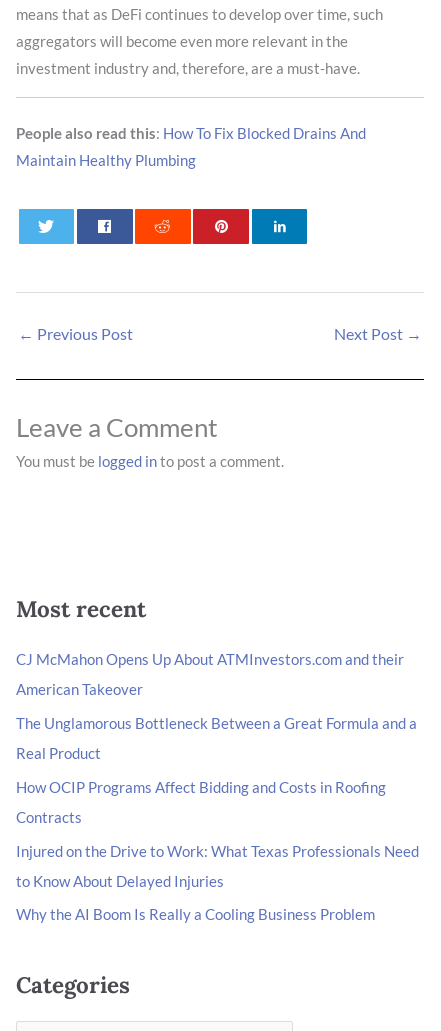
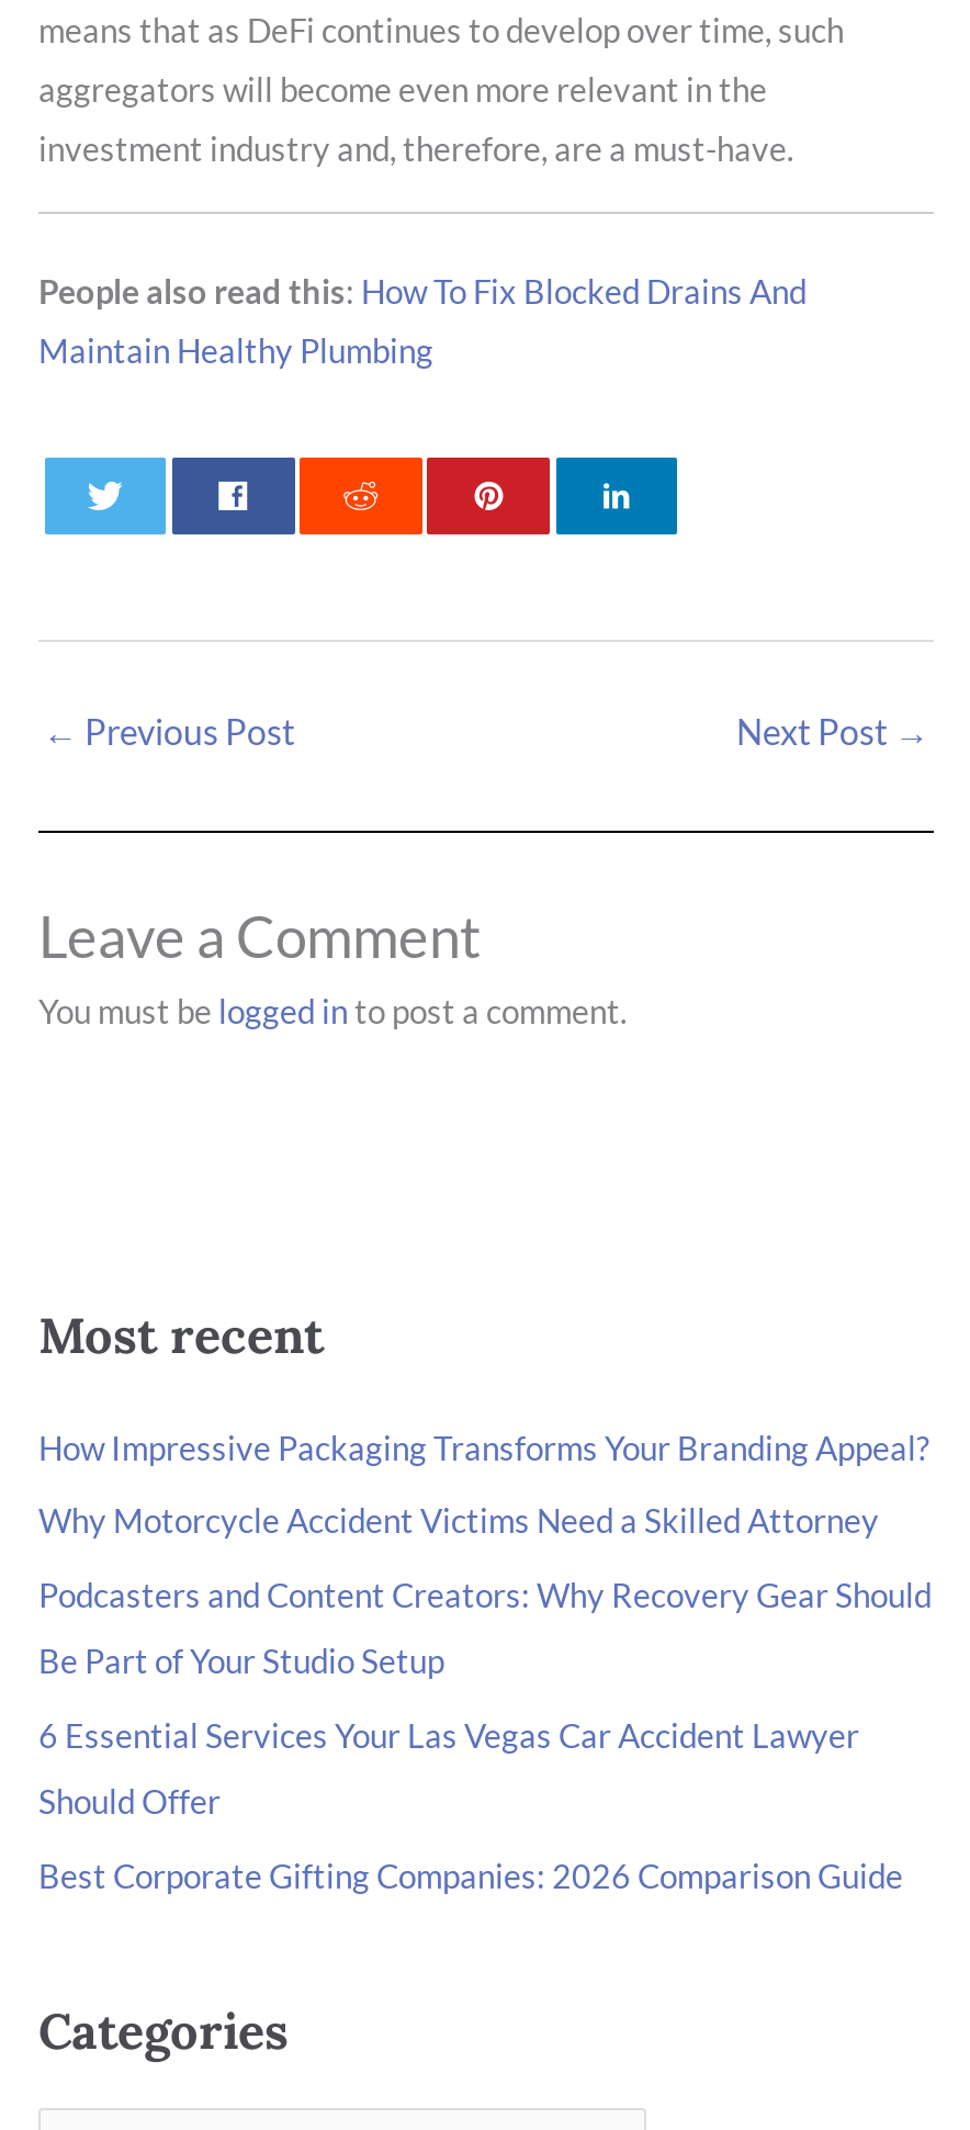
[16,650,419,923] CJ McMahon Opens Up About ATMInvestors.com and their | American Takeover | The Unglamorous Bottleneck Between a Great Formula and a | Real Product | How OCIP Programs Affect Bidding and Costs in Roofing | Contracts | Injured on the Drive to Work: What Texas Professionals Need | to Know About Delayed Injuries | Why the AI Boom Is Really a Cooling Business Problem -> [38,1426,932,1894] How Impressive Packaging Transforms Your Branding Appeal? | Why Motorcycle Accident Victims Need a Skilled Attorney | Podcasters and Content Creators: Why Recovery Gear Should | Be Part of Your Studio Setup | 6 Essential Services Your Las Vegas Car Accident Lawyer | Should Offer | Best Corporate Gifting Companies: 2026 Comparison Guide

